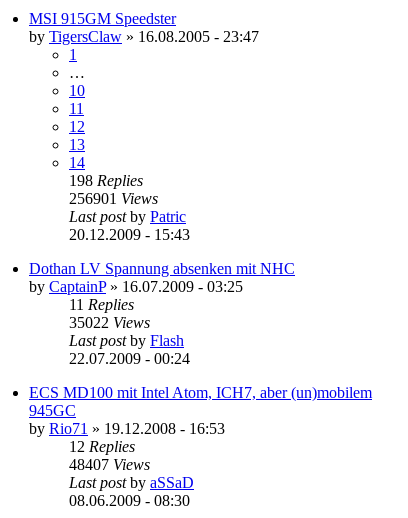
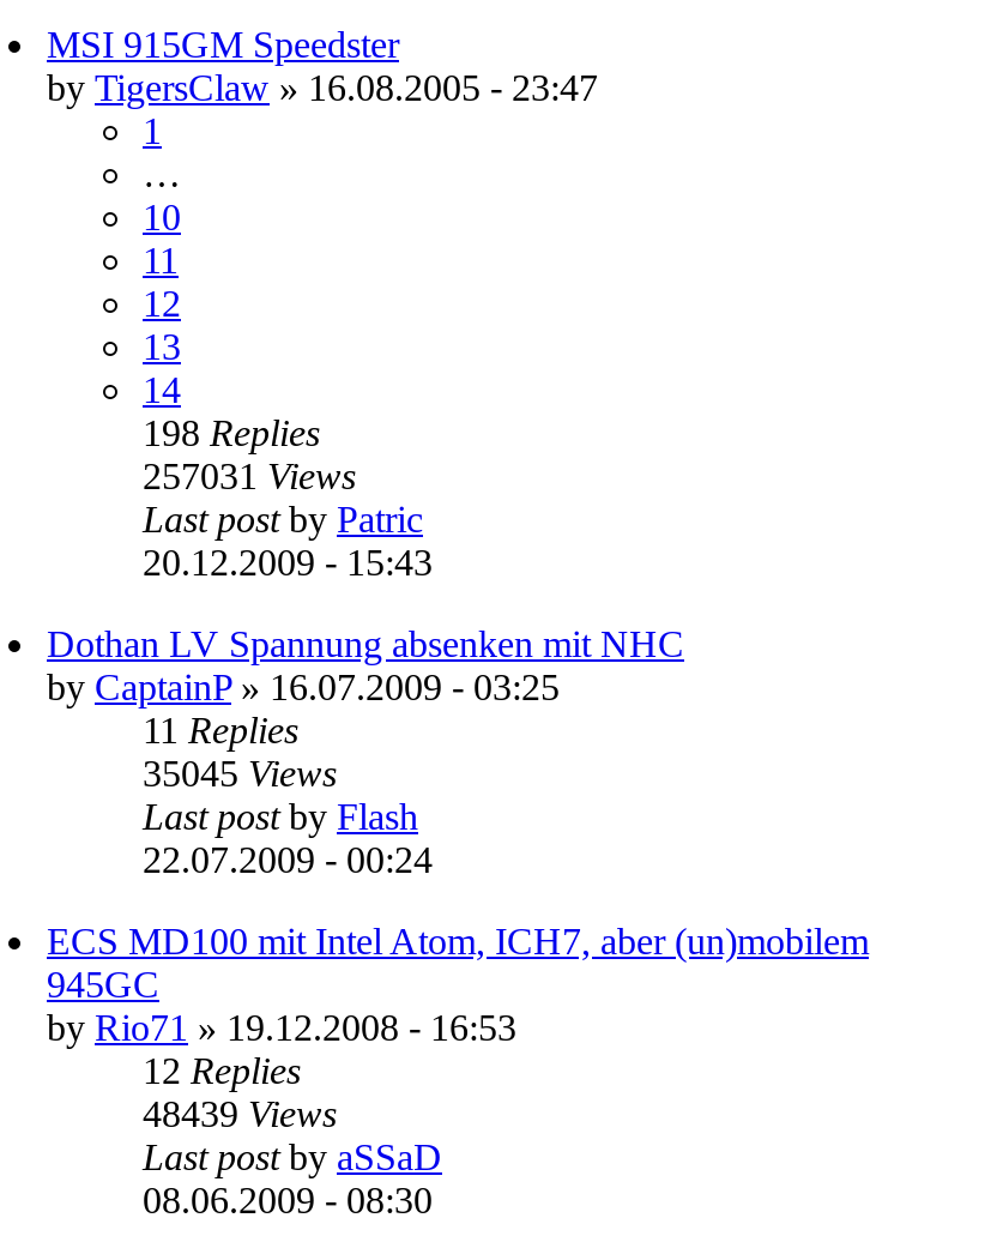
[69,190,158,207] 256901 Views -> [143,455,356,496] 257031 Views
[69,314,150,331] 35022 Views -> [143,753,337,793] 35045 Views
[69,456,150,473] 48407 Views -> [143,1093,337,1134] 48439 Views

